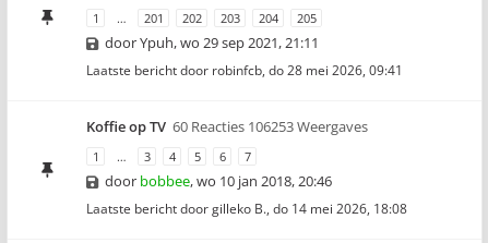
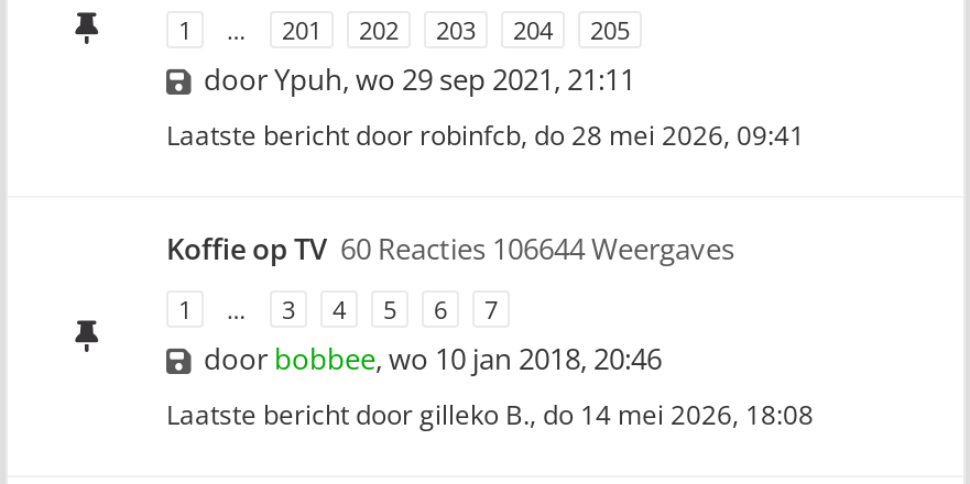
[86,117,368,136] Koffie op TV 60 Reacties 106253 Weergaves -> [166,229,734,268] Koffie op TV 60 Reacties 106644 Weergaves

